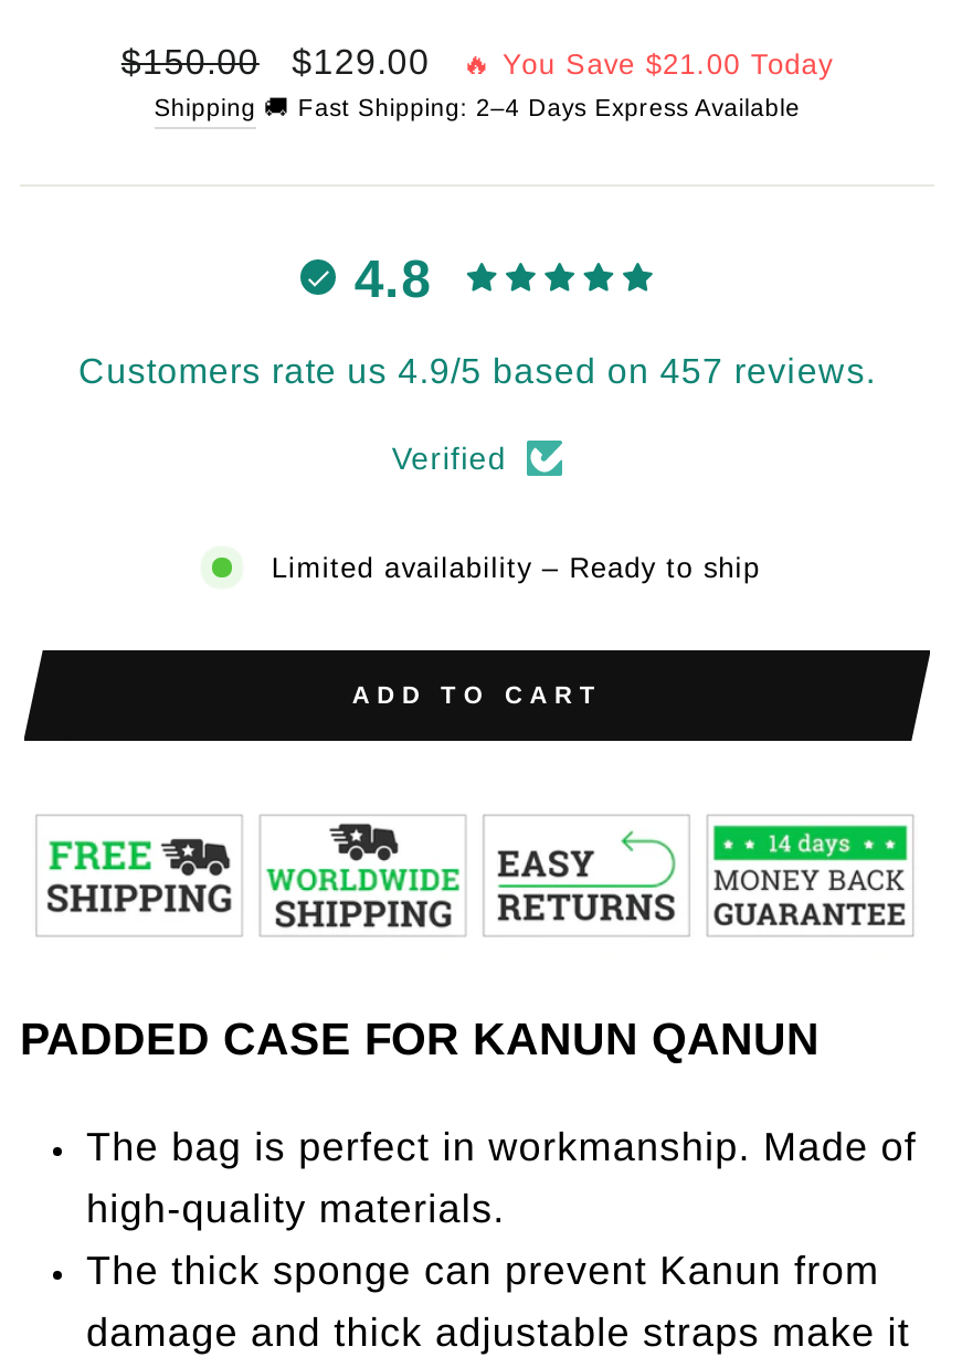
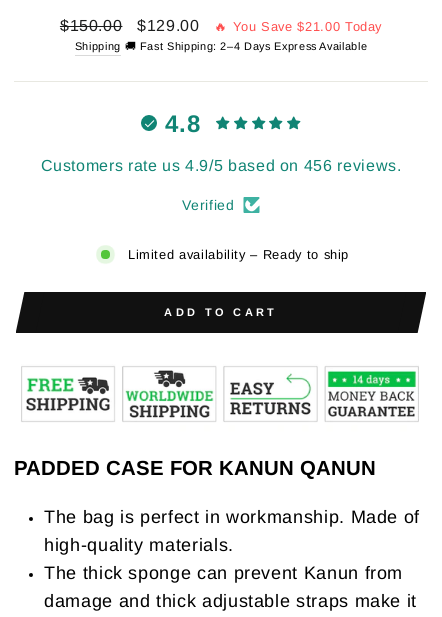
[78,352,876,390] Customers rate us 4.9/5 based on 457 reviews. -> [40,157,401,174] Customers rate us 4.9/5 based on 456 reviews.

